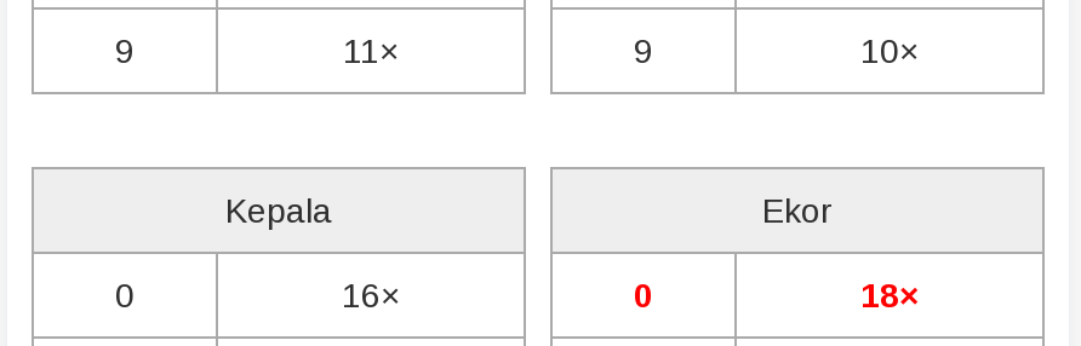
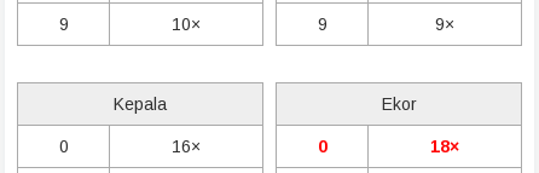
[343,31,399,70] 11× -> [172,15,201,34] 10×
[860,31,919,70] 10× -> [435,15,454,34] 9×

